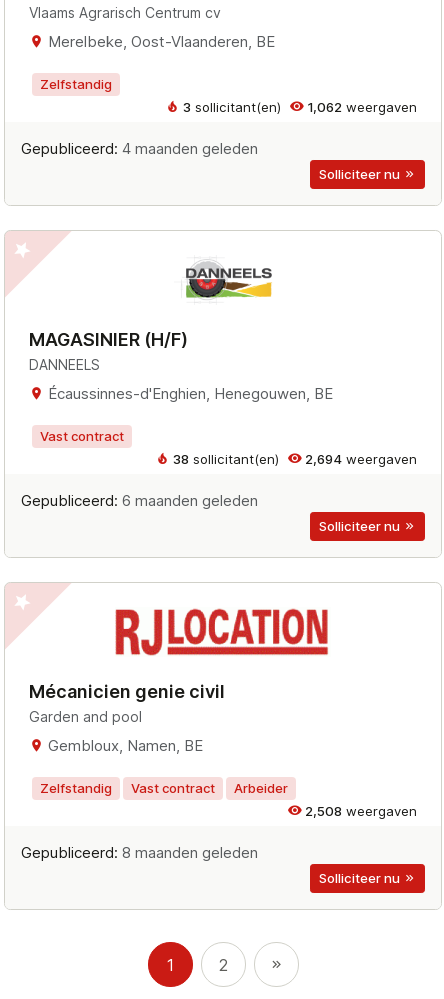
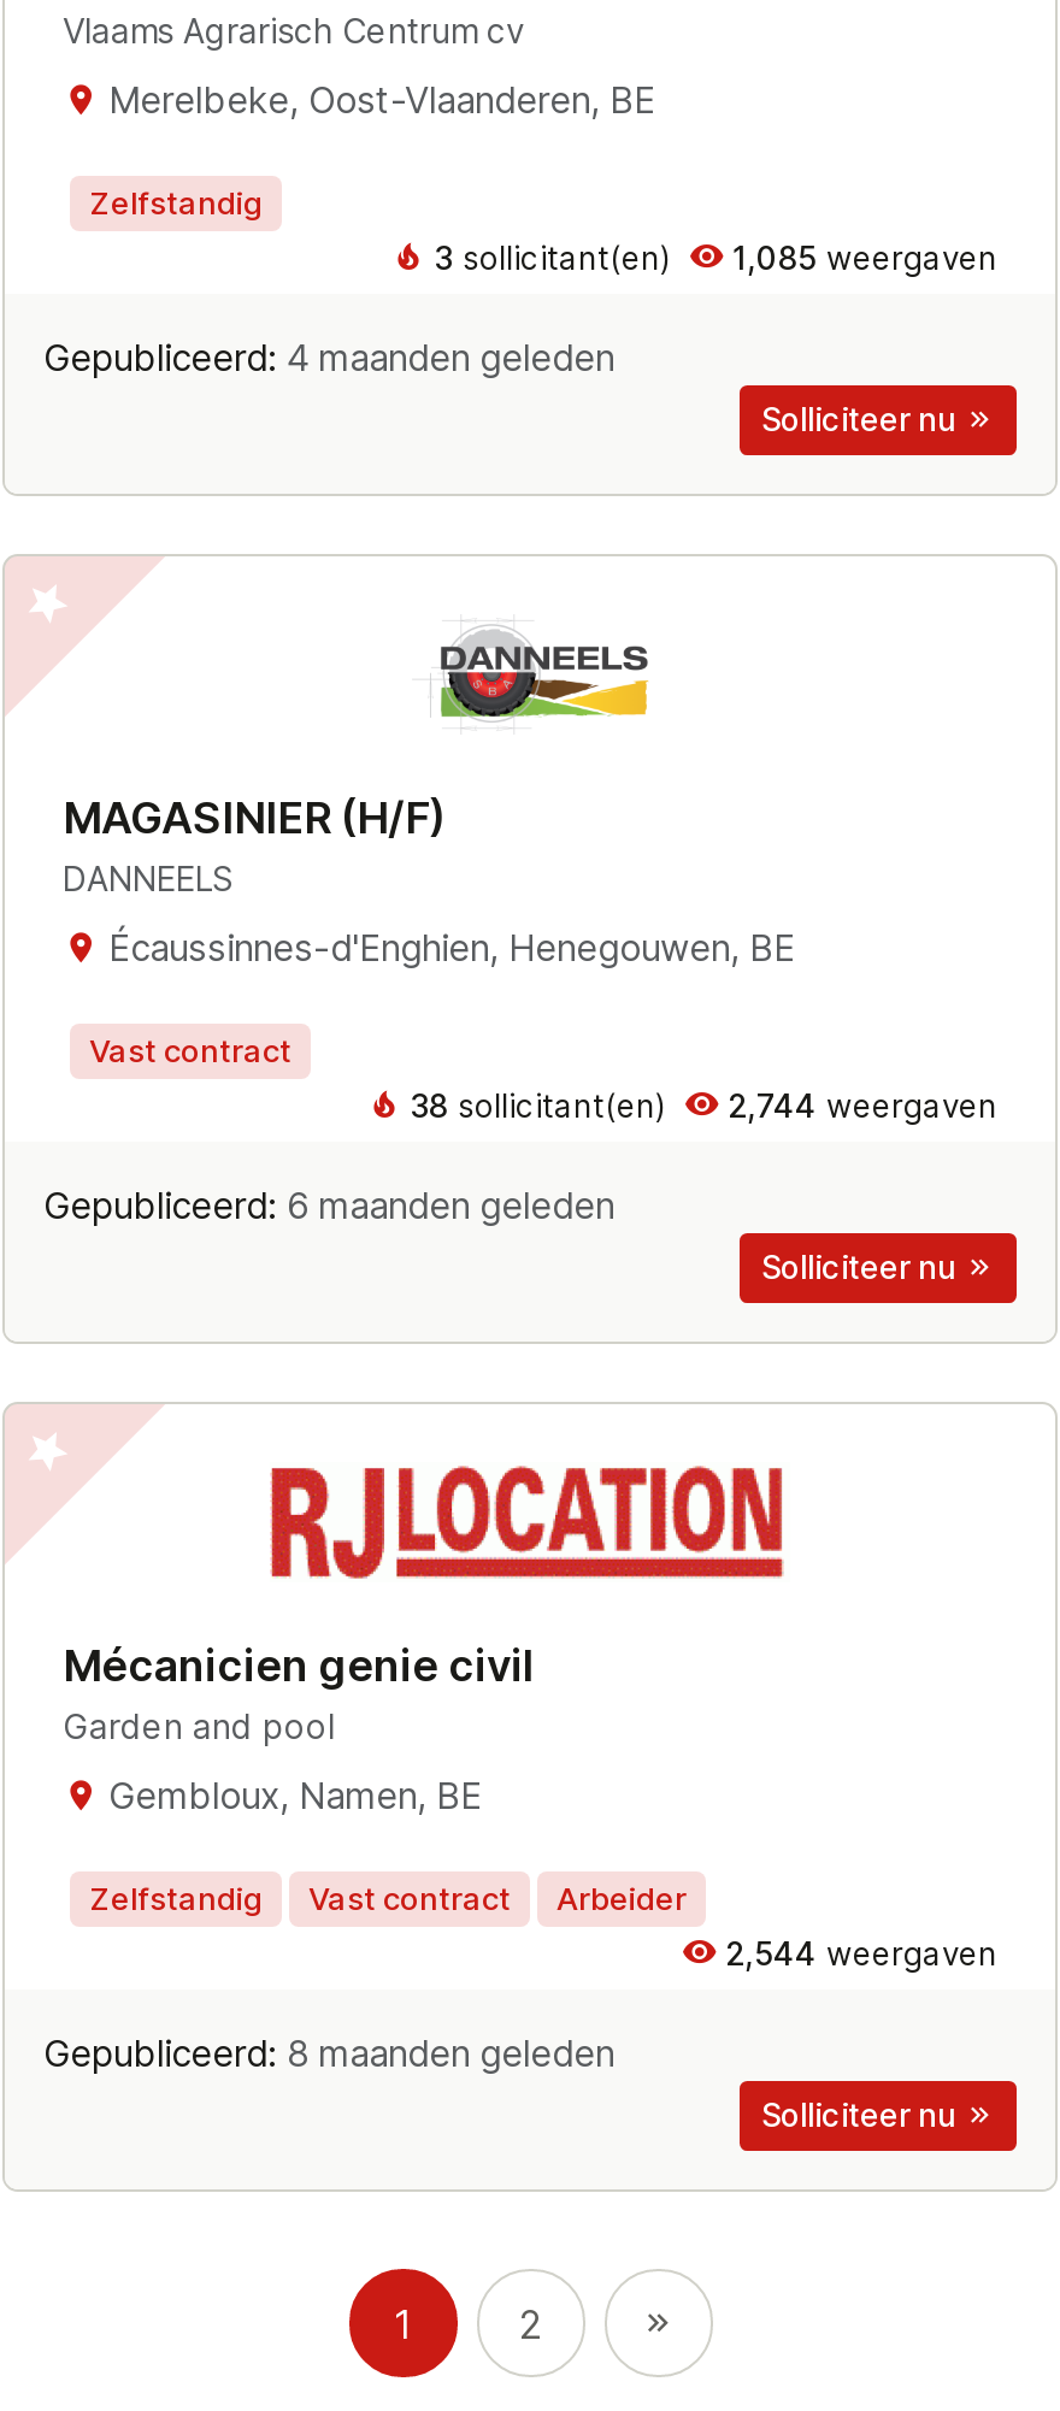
[180,99,417,115] 3 sollicitant(en) 1,062 weergaven -> [426,238,997,277] 3 sollicitant(en) 1,085 weergaven
[170,451,417,467] 38 sollicitant(en) 2,694 weergaven -> [402,1086,997,1125] 38 sollicitant(en) 2,744 weergaven
[302,803,417,819] 2,508 weergaven -> [718,1934,997,1973] 2,544 weergaven

